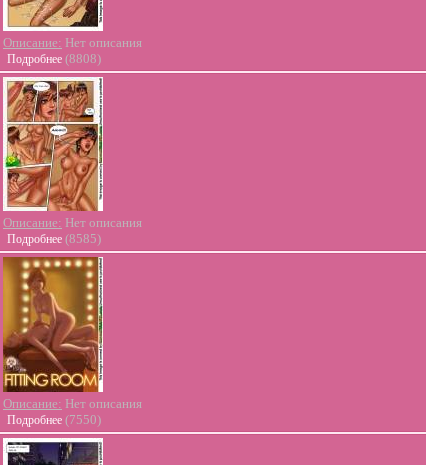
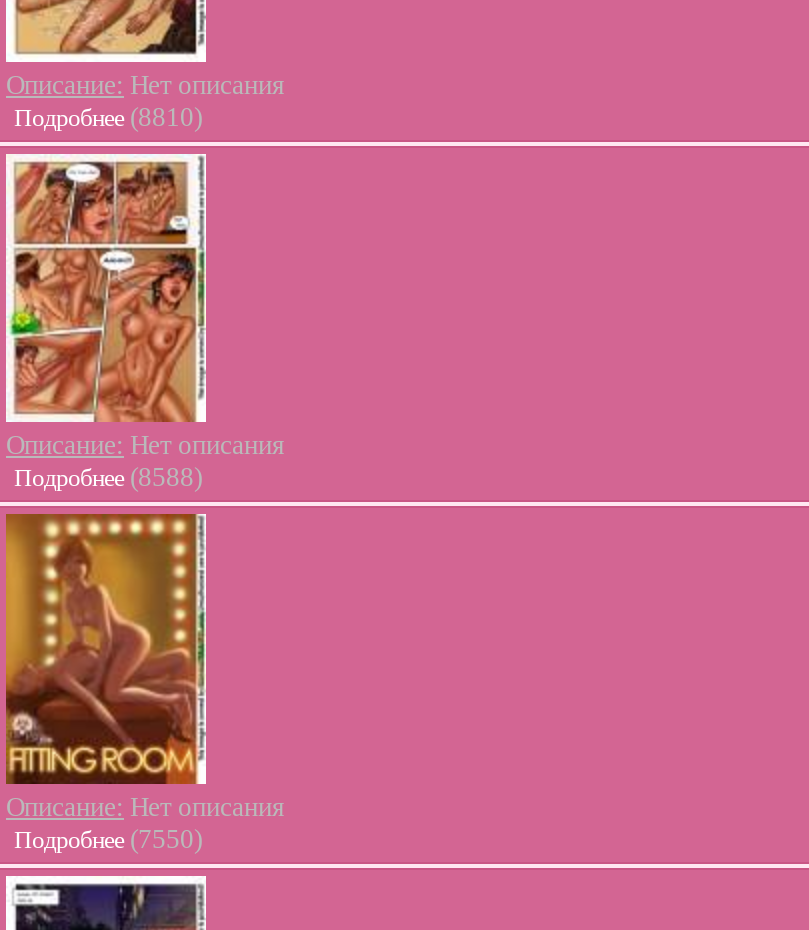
[7,51,101,66] Подробнее (8808) -> [14,103,202,133] Подробнее (8810)
[7,231,101,246] Подробнее (8585) -> [14,463,202,493] Подробнее (8588)

